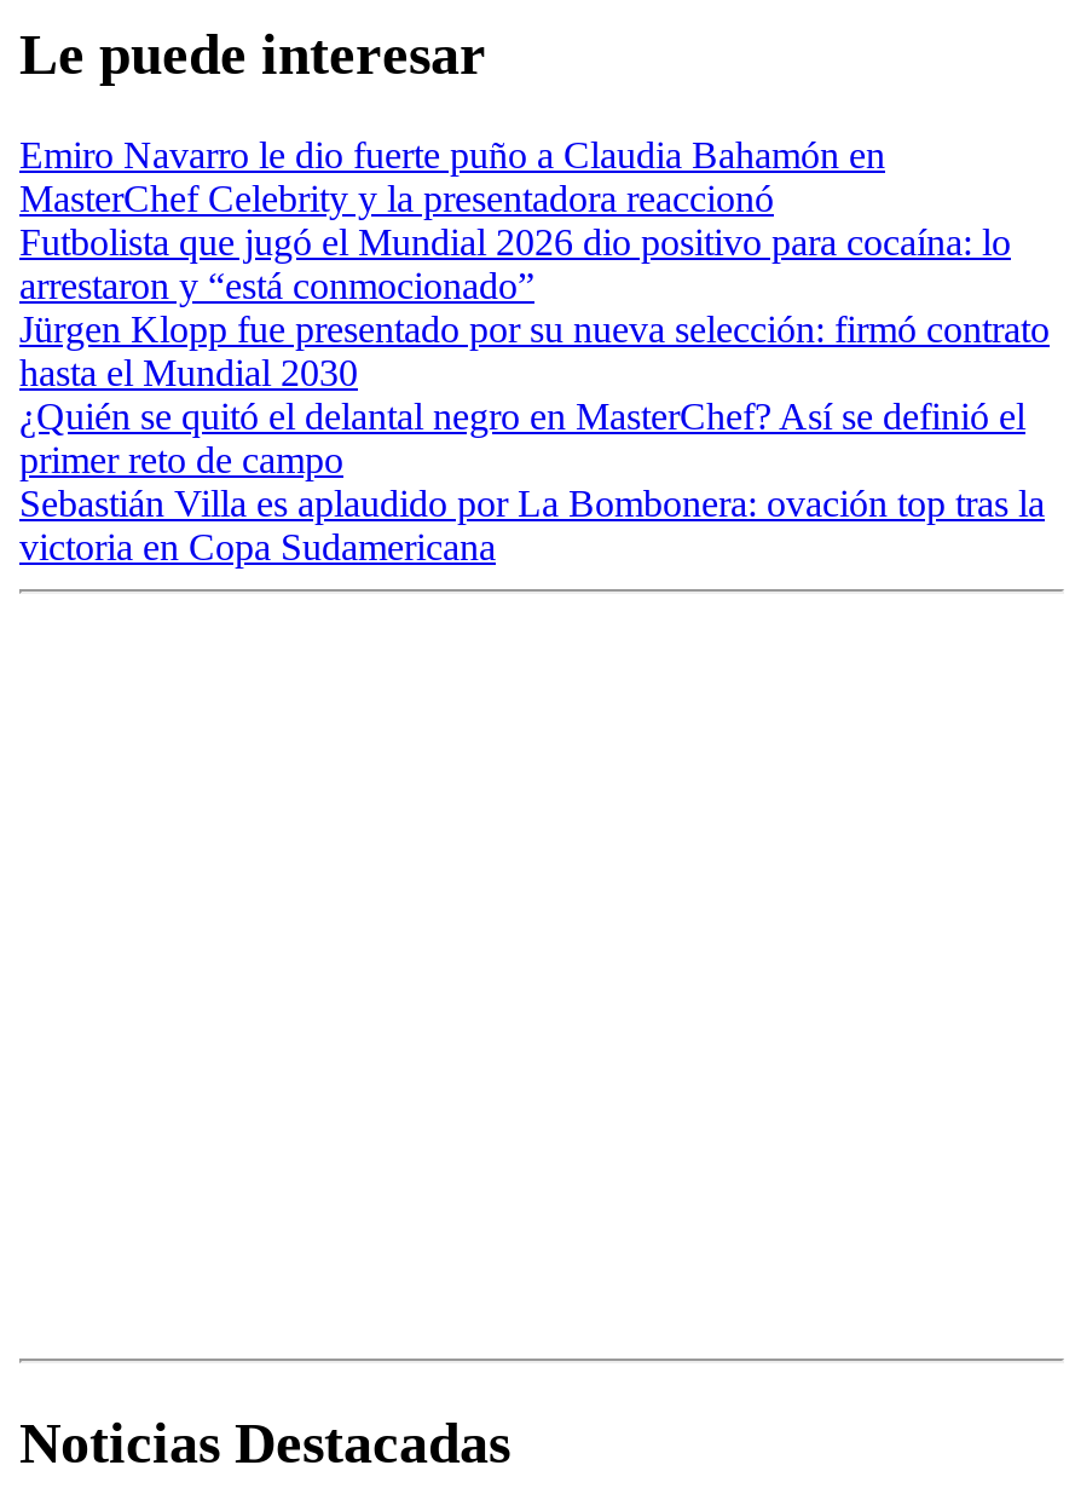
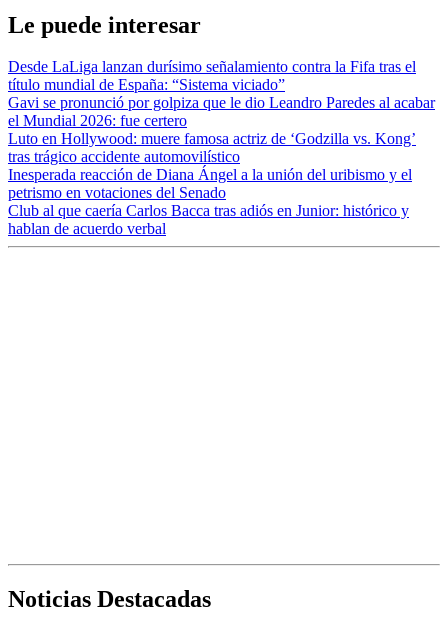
[19,135,1050,568] Emiro Navarro le dio fuerte puño a Claudia Bahamón en | MasterChef Celebrity y la presentadora reaccionó | Futbolista que jugó el Mundial 2026 dio positivo para cocaína: lo | arrestaron y “está conmocionado” | Jürgen Klopp fue presentado por su nueva selección: firmó contrato | hasta el Mundial 2030 | ¿Quién se quitó el delantal negro en MasterChef? Así se definió el | primer reto de campo | Sebastián Villa es aplaudido por La Bombonera: ovación top tras la | victoria en Copa Sudamericana -> [8,58,435,237] Desde LaLiga lanzan durísimo señalamiento contra la Fifa tras el | título mundial de España: “Sistema viciado” | Gavi se pronunció por golpiza que le dio Leandro Paredes al acabar | el Mundial 2026: fue certero | Luto en Hollywood: muere famosa actriz de ‘Godzilla vs. Kong’ | tras trágico accidente automovilístico | Inesperada reacción de Diana Ángel a la unión del uribismo y el | petrismo en votaciones del Senado | Club al que caería Carlos Bacca tras adiós en Junior: histórico y | hablan de acuerdo verbal

